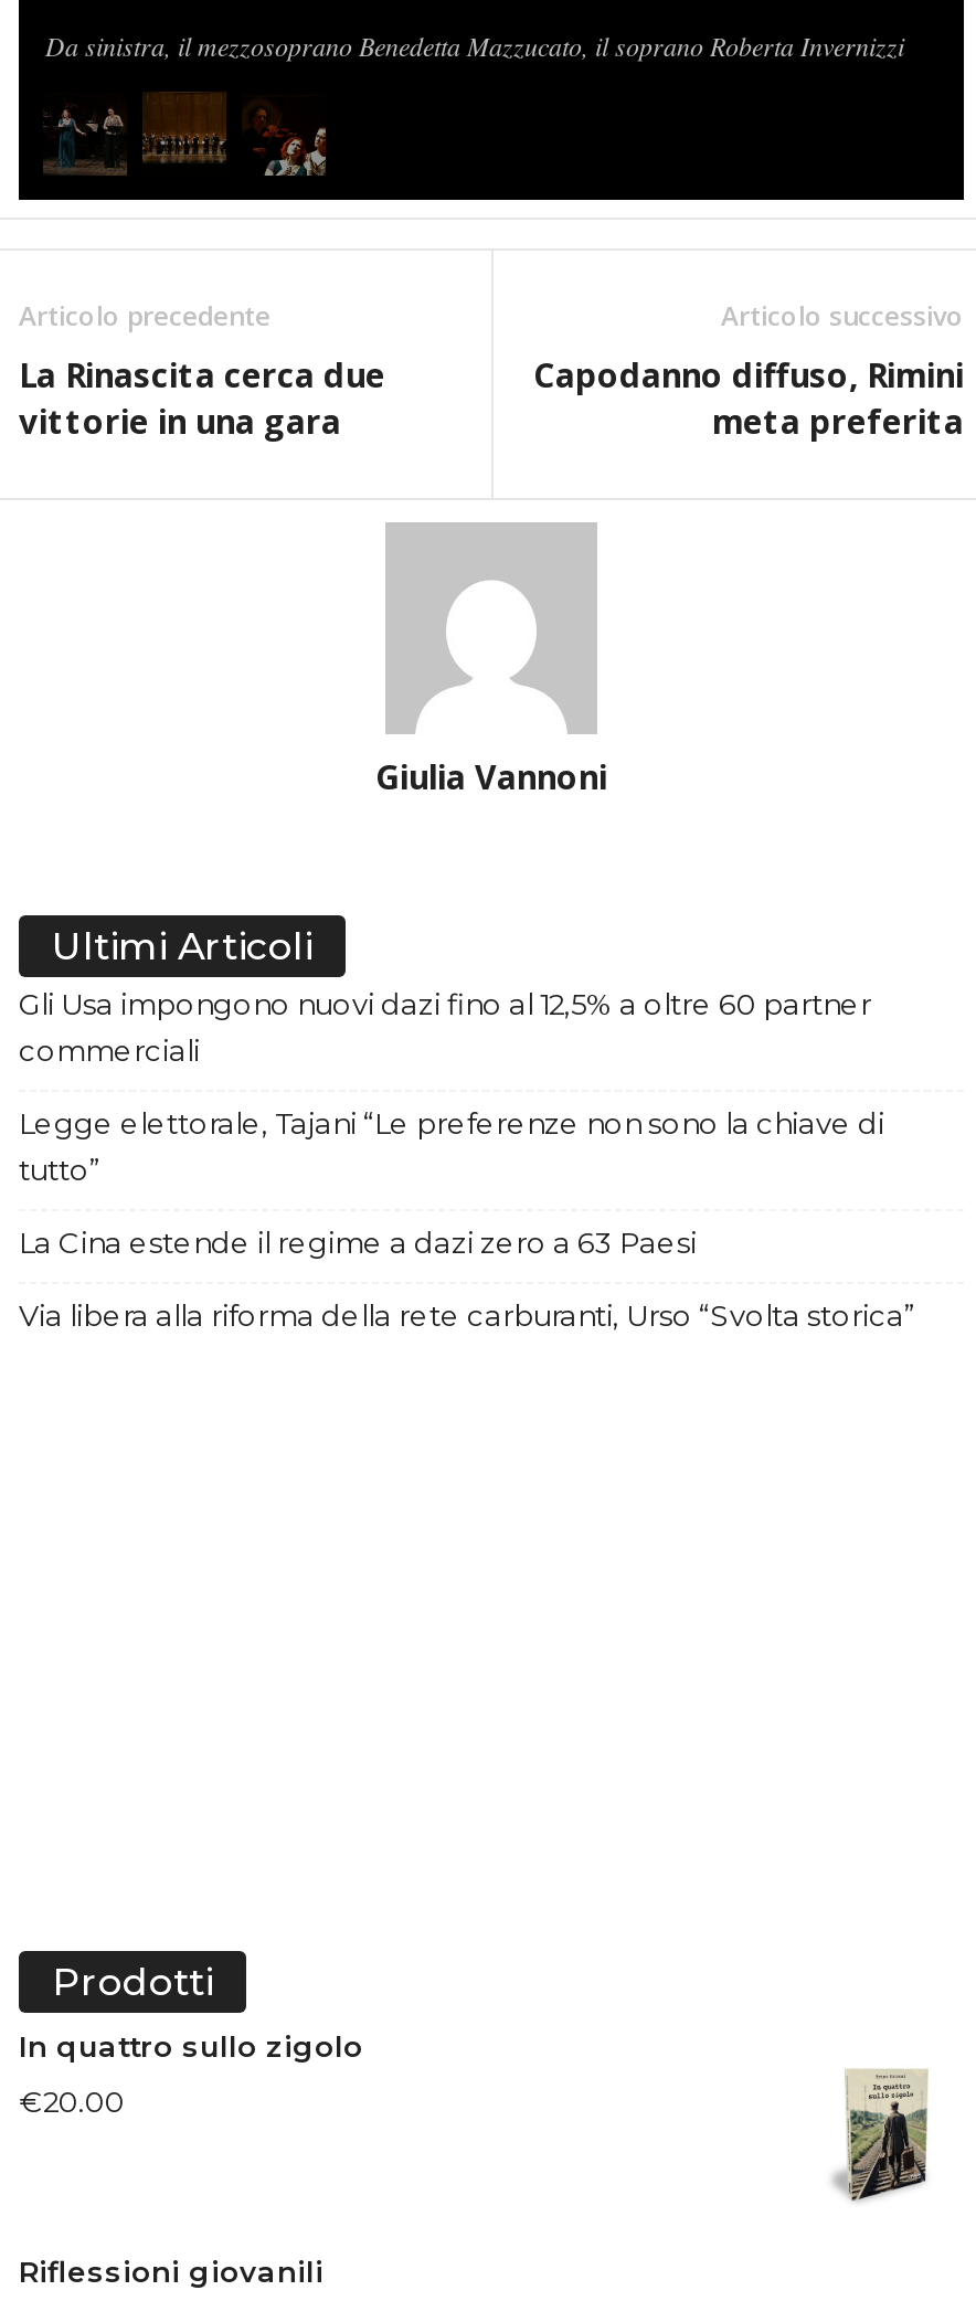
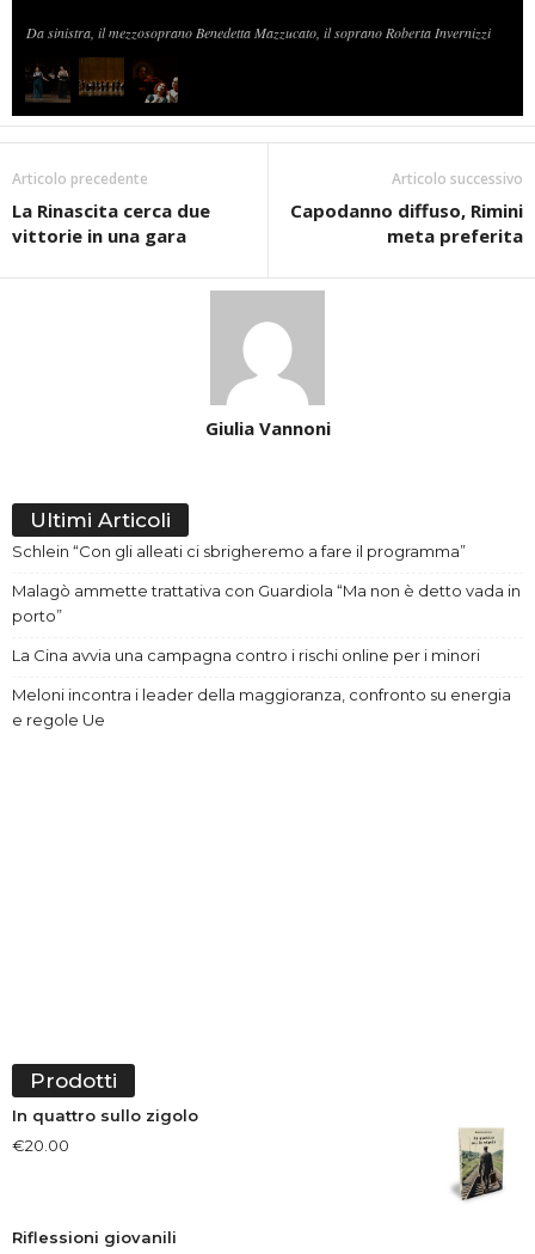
[19,987,871,1068] Gli Usa impongono nuovi dazi fino al 12,5% a oltre 60 partner | commerciali -> [12,542,466,561] Schlein “Con gli alleati ci sbrigheremo a fare il programma”
[19,1106,884,1188] Legge elettorale, Tajani “Le preferenze non sono la chiave di | tutto” -> [12,581,521,626] Malagò ammette trattativa con Guardiola “Ma non è detto vada in | porto”
[19,1225,697,1260] La Cina estende il regime a dazi zero a 63 Paesi -> [12,646,480,665] La Cina avvia una campagna contro i rischi online per i minori
[19,1298,915,1333] Via libera alla riforma della rete carburanti, Urso “Svolta storica” -> [12,685,511,730] Meloni incontra i leader della maggioranza, confronto su energia | e regole Ue

